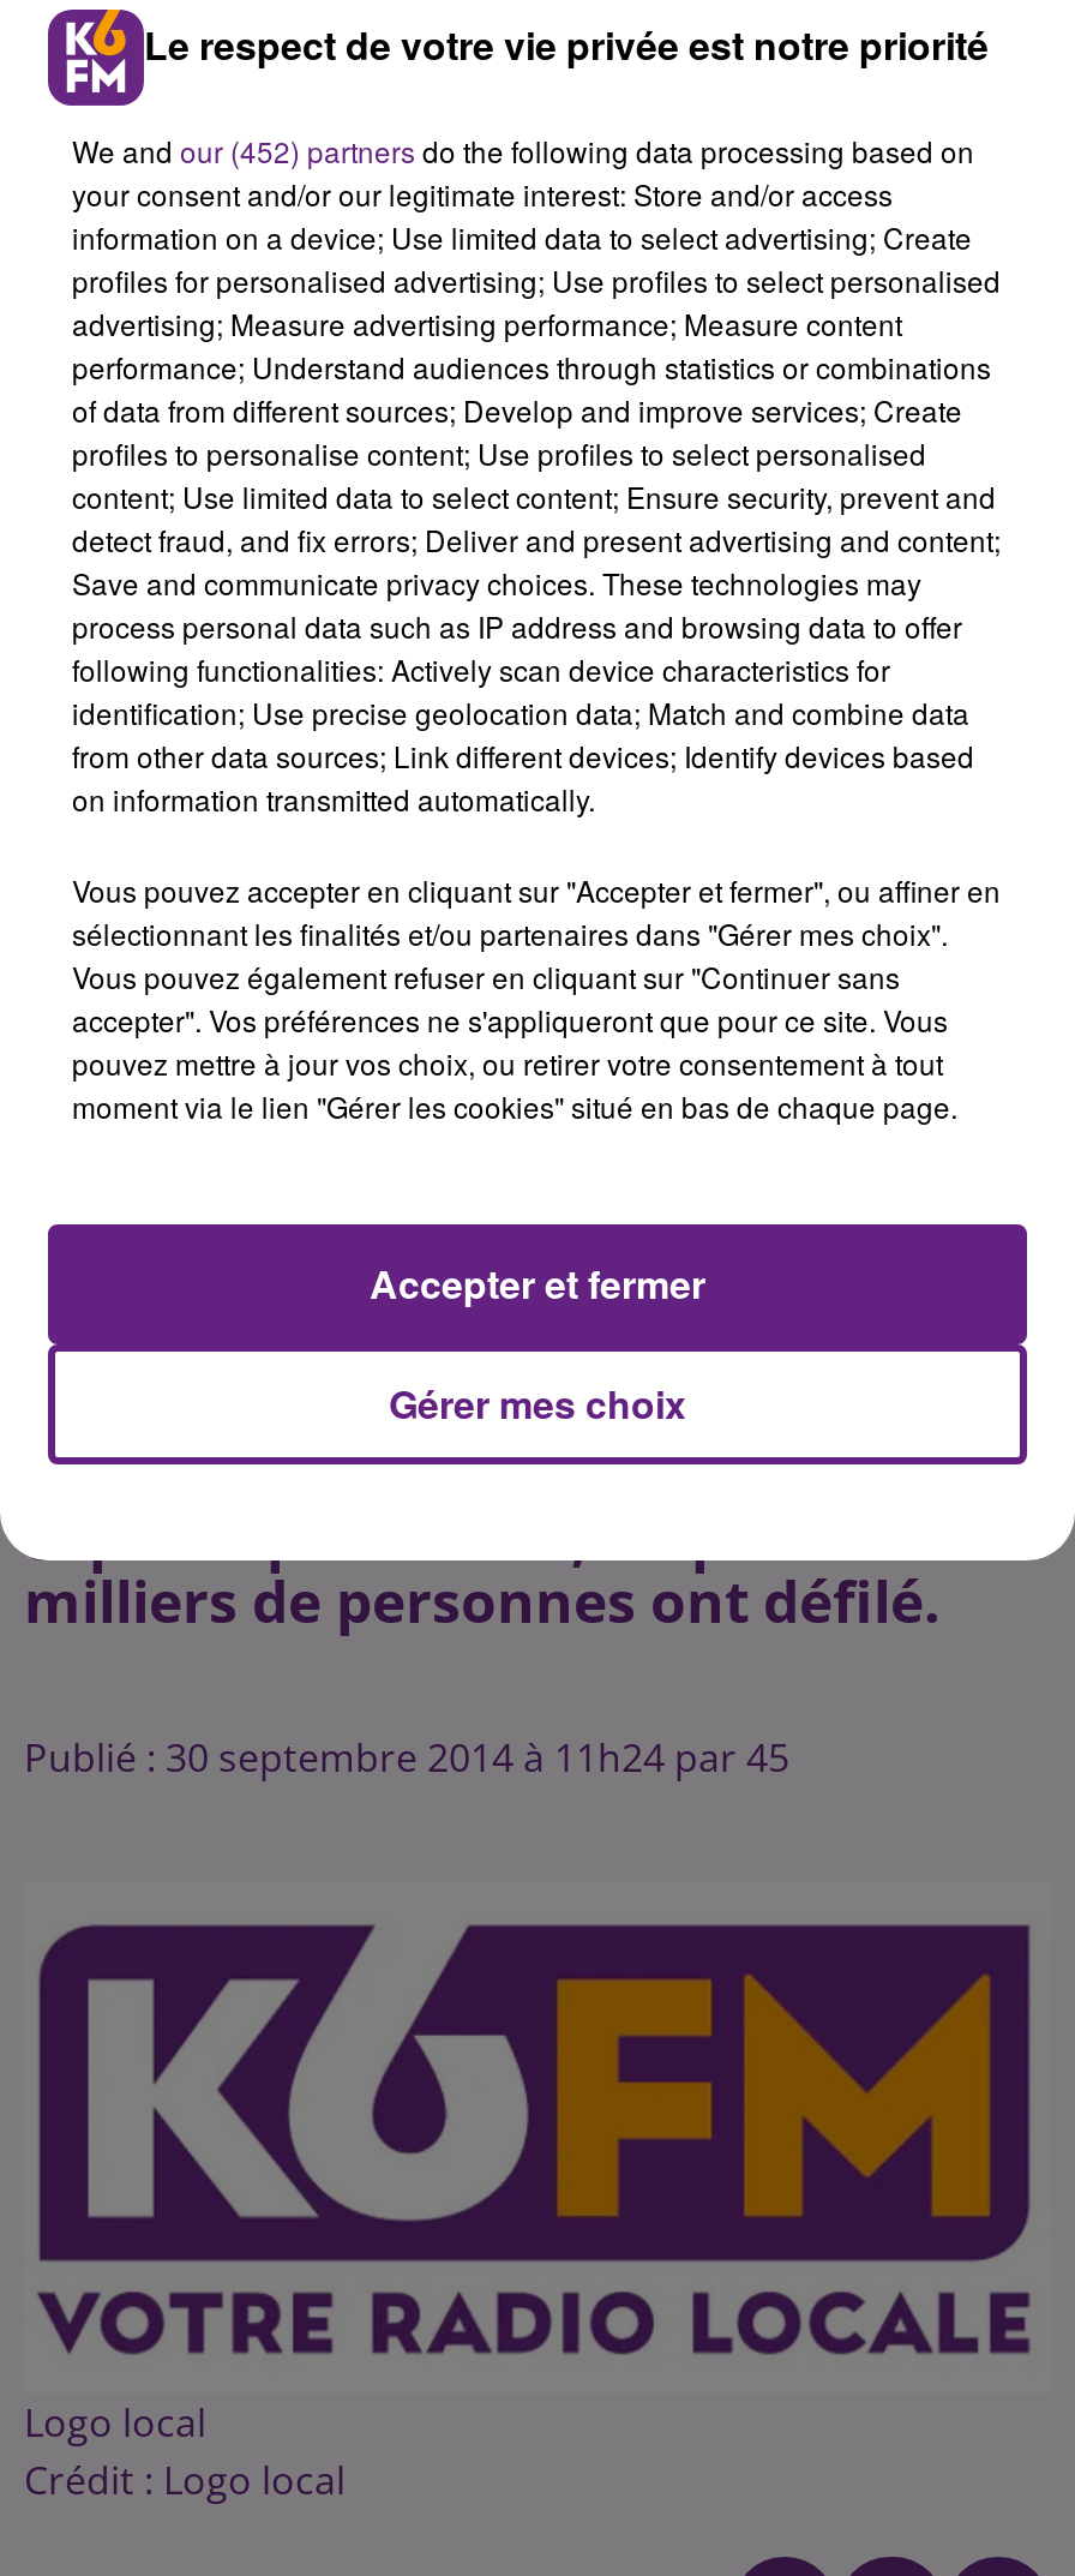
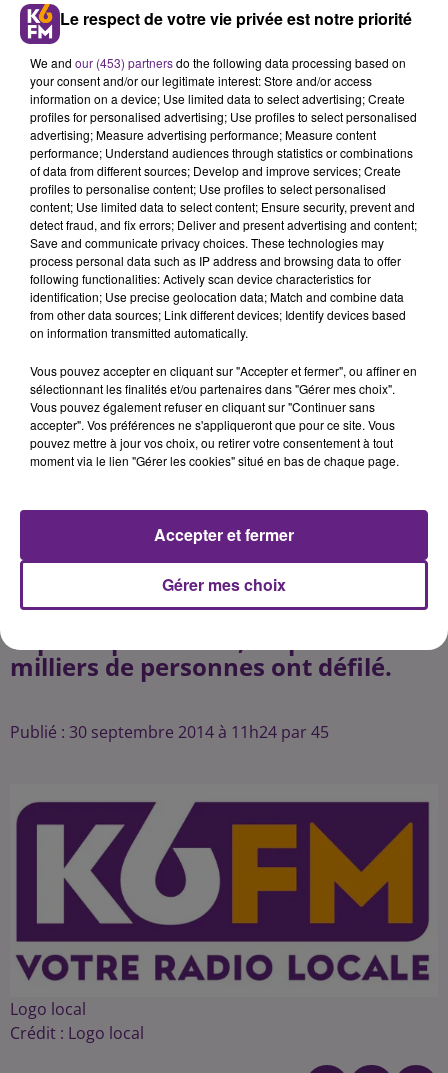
[72,130,974,170] We and our (452) partners do the following data processing based on -> [30,54,406,71] We and our (453) partners do the following data processing based on

